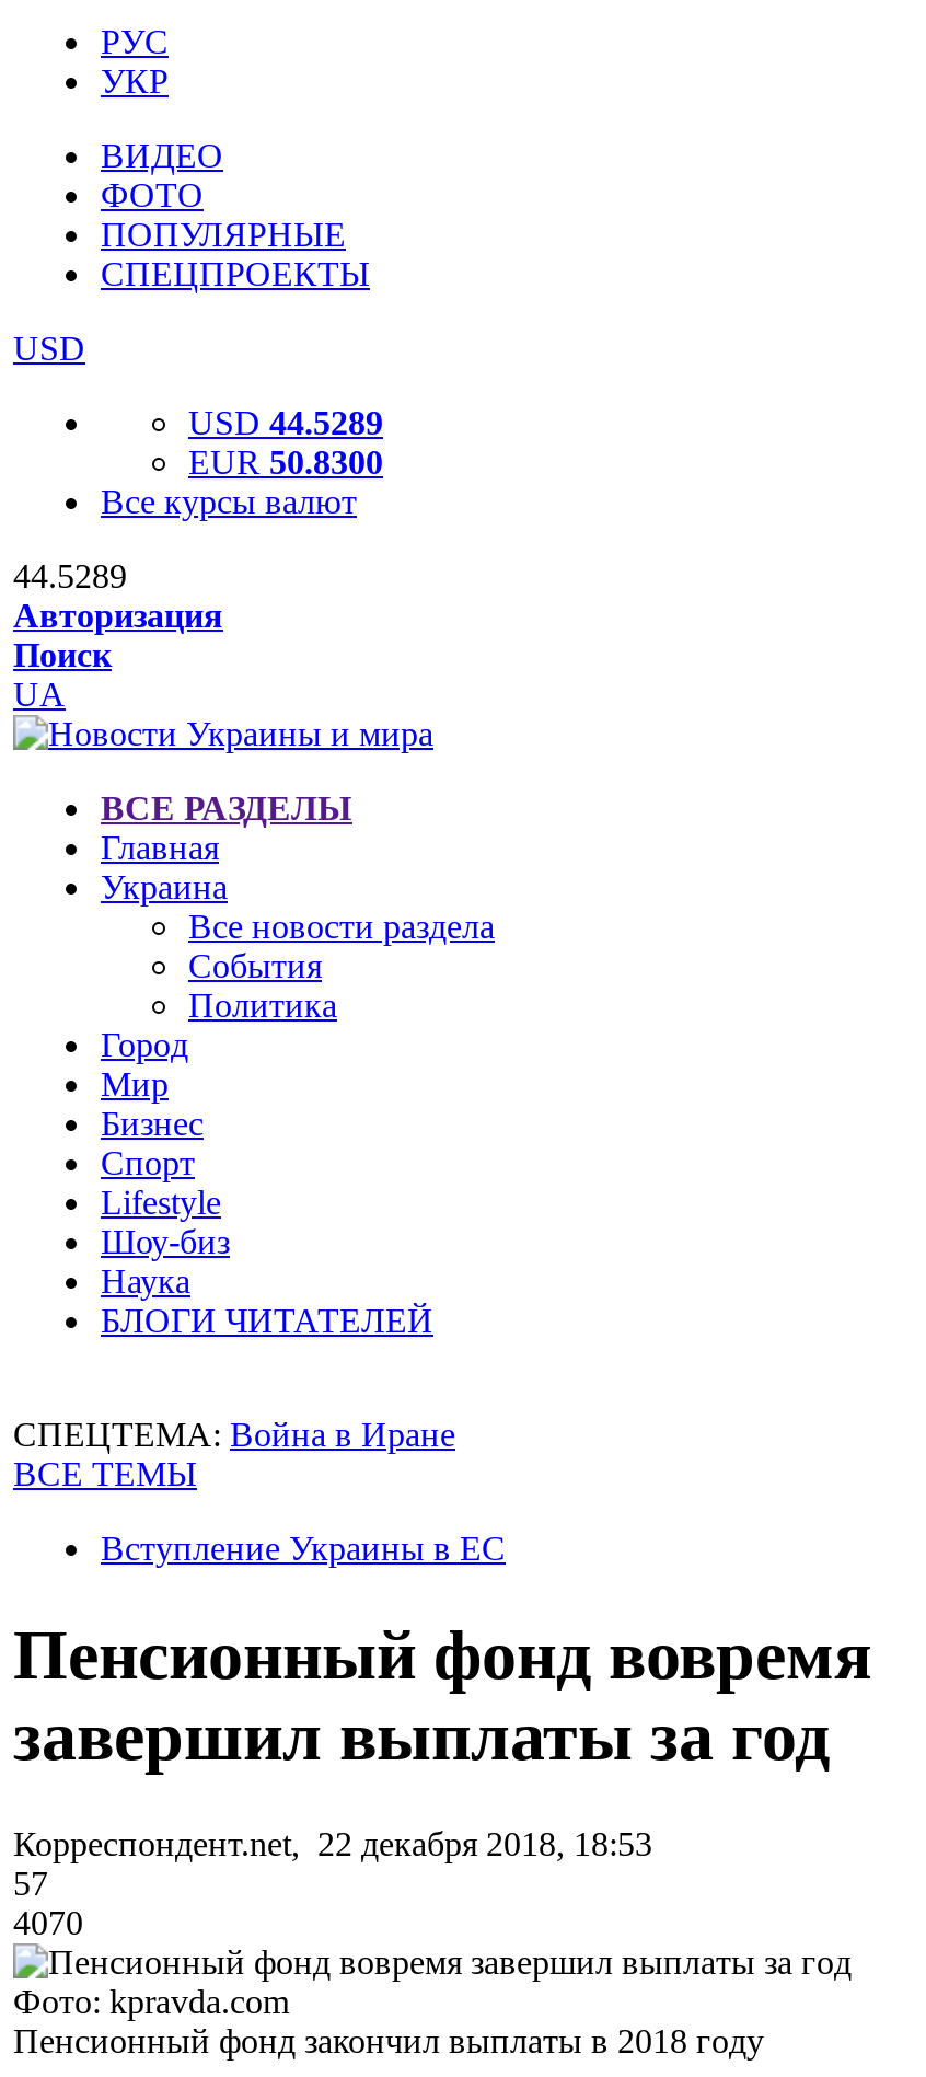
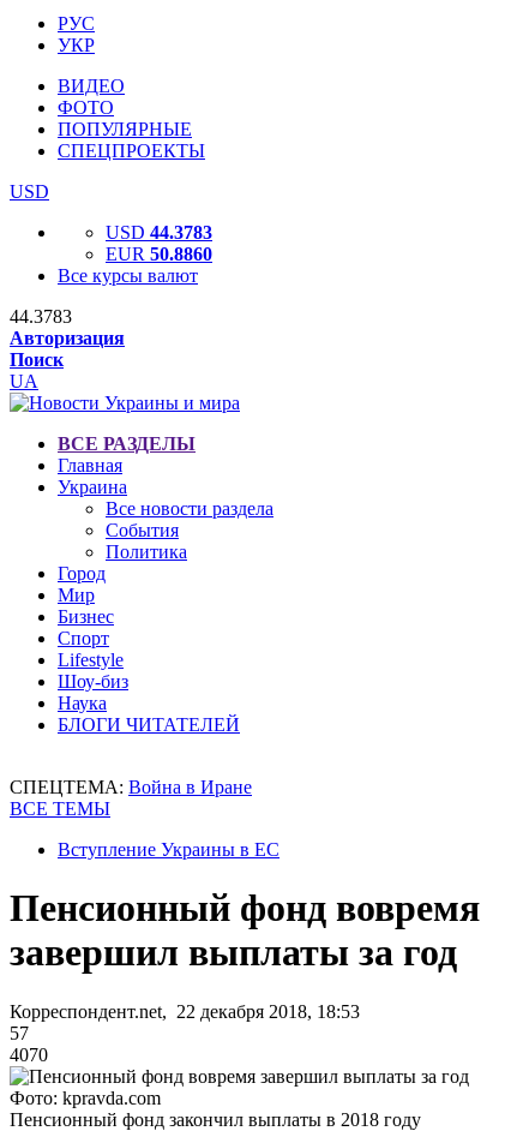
[188,404,383,441] USD 44.5289 -> [106,222,212,243] USD 44.3783
[188,443,383,481] EUR 50.8300 -> [106,244,212,264] EUR 50.8860
[13,557,127,595] 44.5289 -> [10,306,72,327] 44.3783

